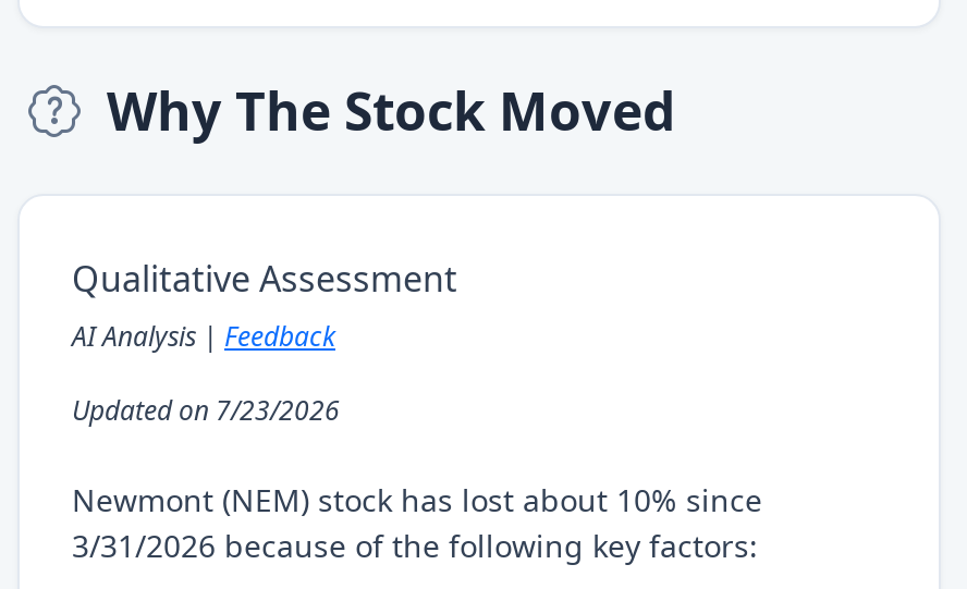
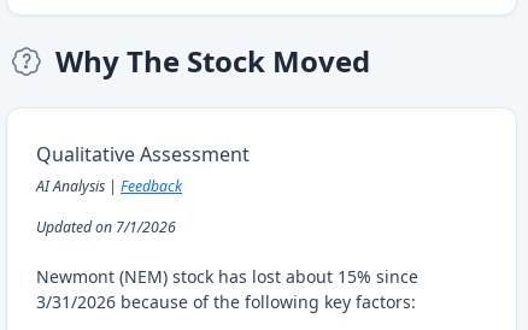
[72,392,340,429] Updated on 7/23/2026 -> [36,217,176,237] Updated on 7/1/2026
[72,479,762,520] Newmont (NEM) stock has lost about 10% since -> [36,265,418,288] Newmont (NEM) stock has lost about 15% since

